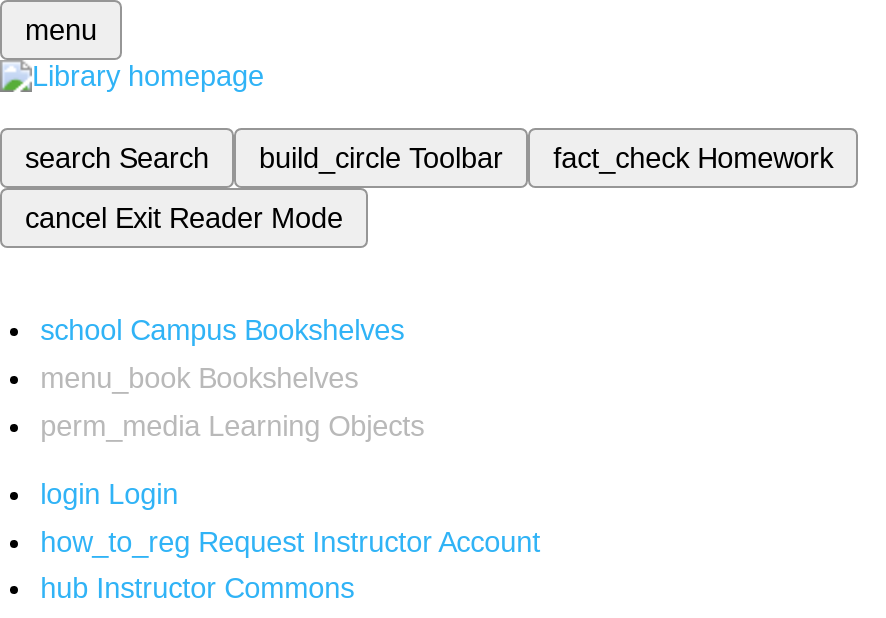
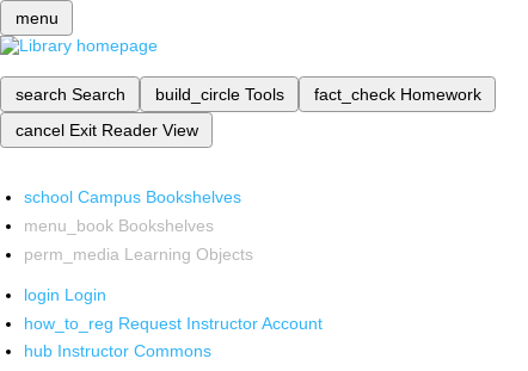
[259,142,503,174] build_circle Toolbar -> [155,85,284,104] build_circle Tools
[25,202,343,234] cancel Exit Reader Mode -> [15,120,198,140] cancel Exit Reader View

